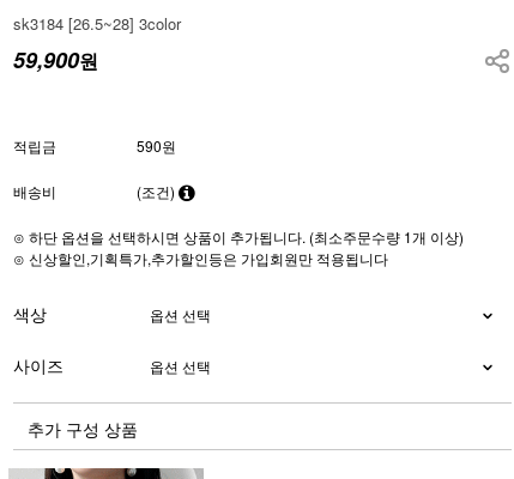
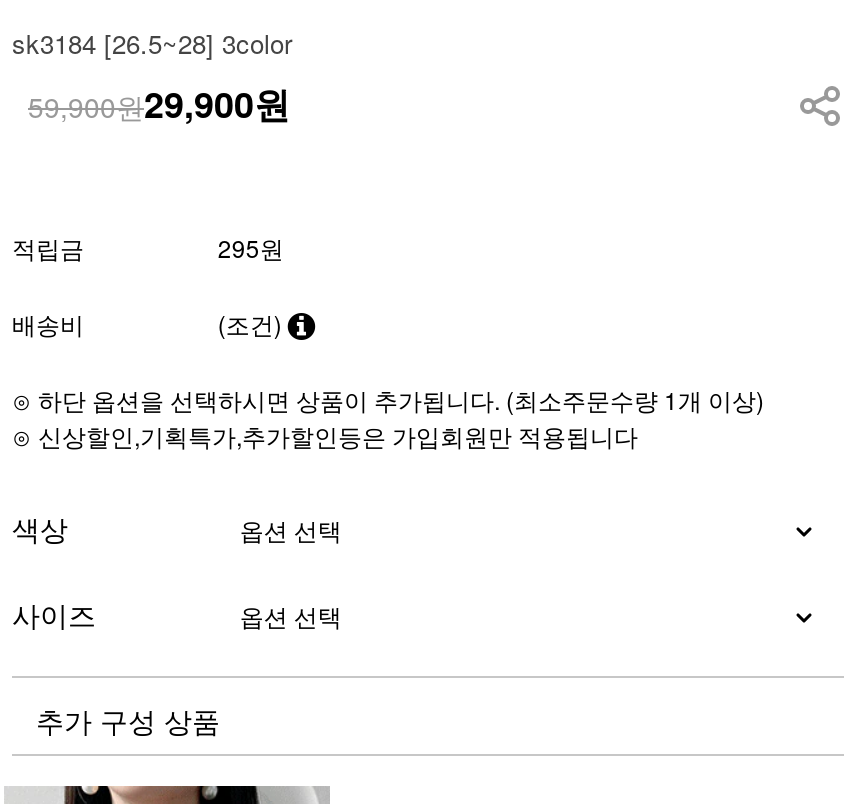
[13,44,98,76] 59,900원 -> [28,78,290,130] 59,900원29,900원
[136,135,176,156] 590원 -> [218,230,284,264] 295원

